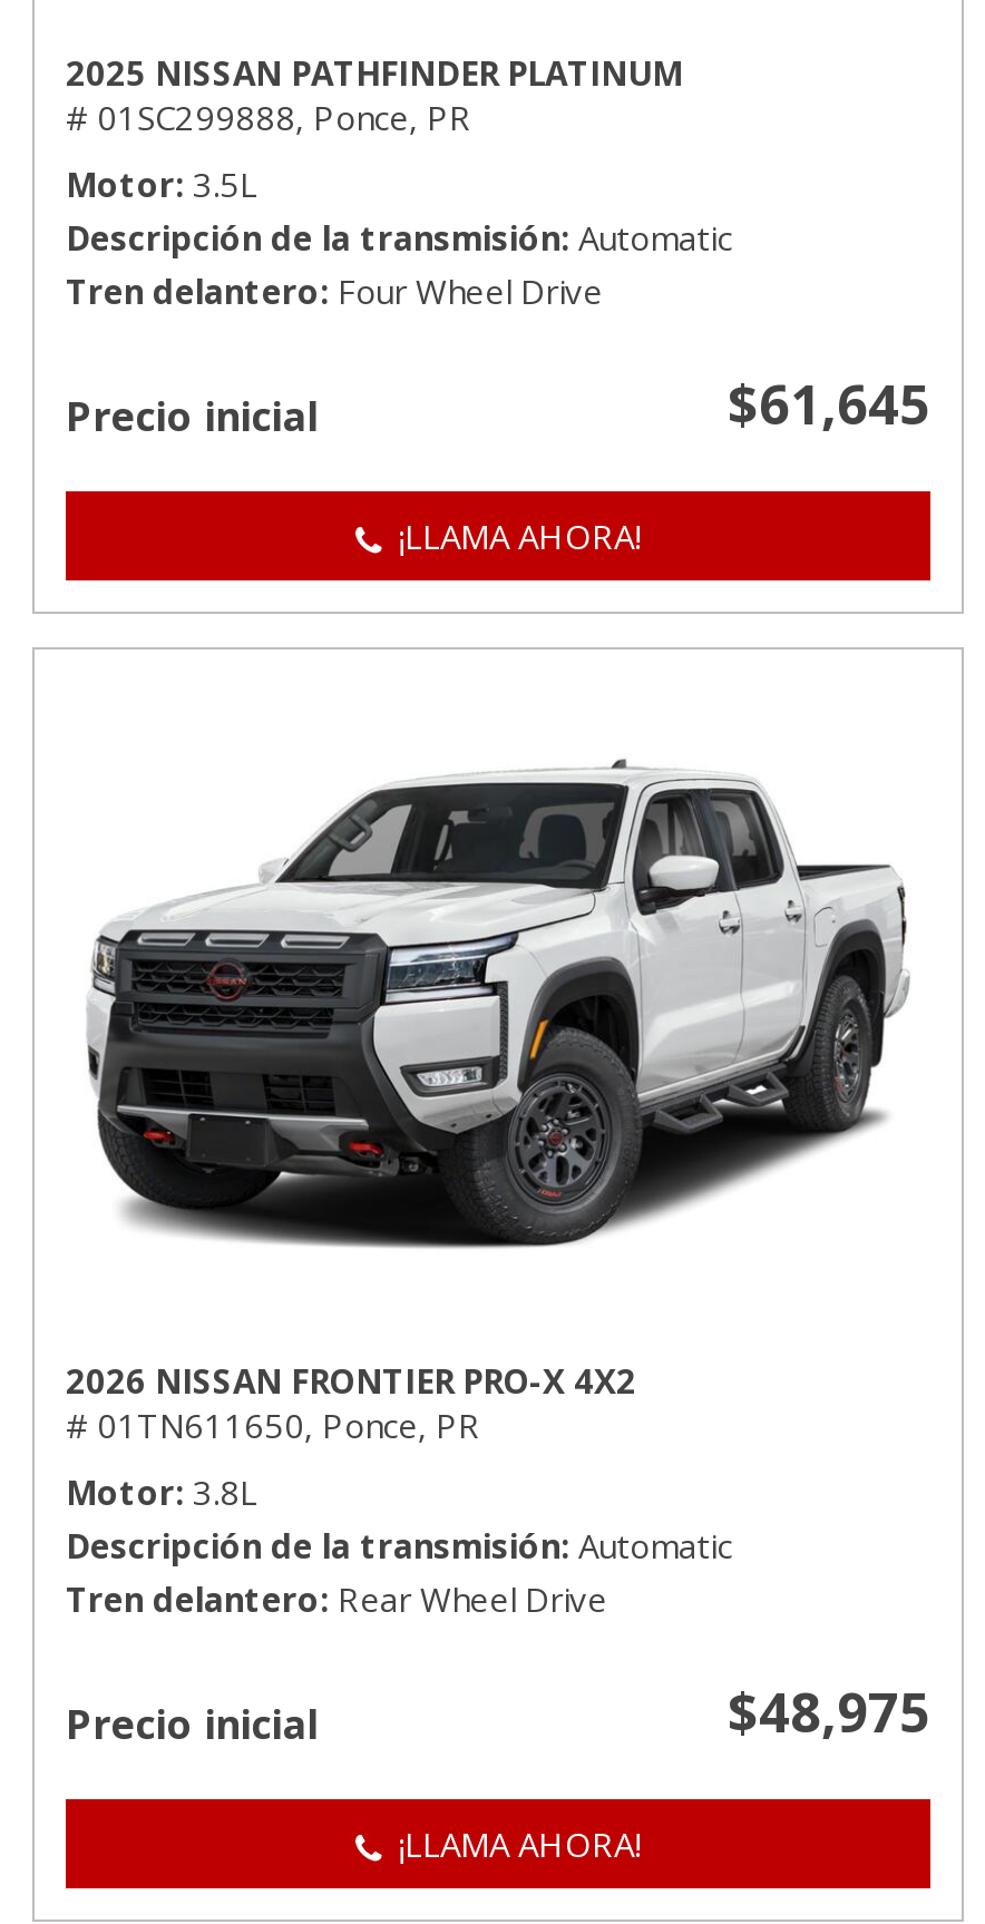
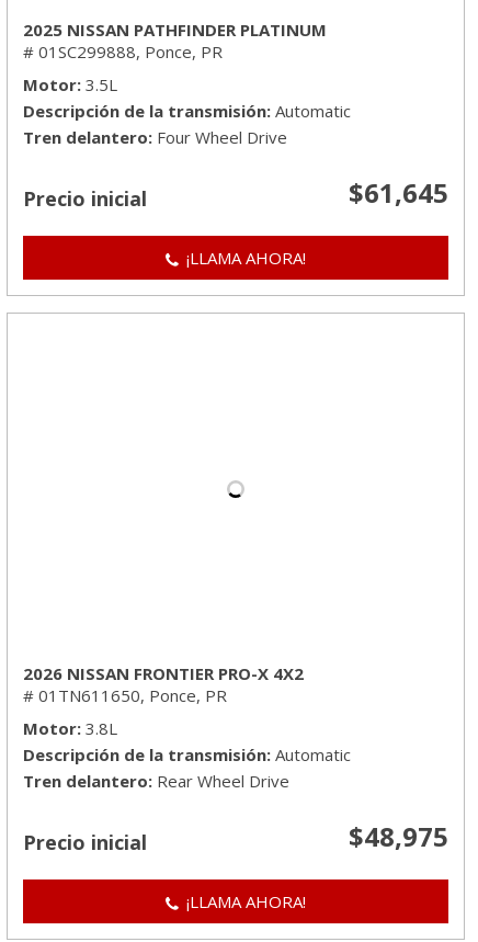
[86,756,910,1249] [image] -> none

